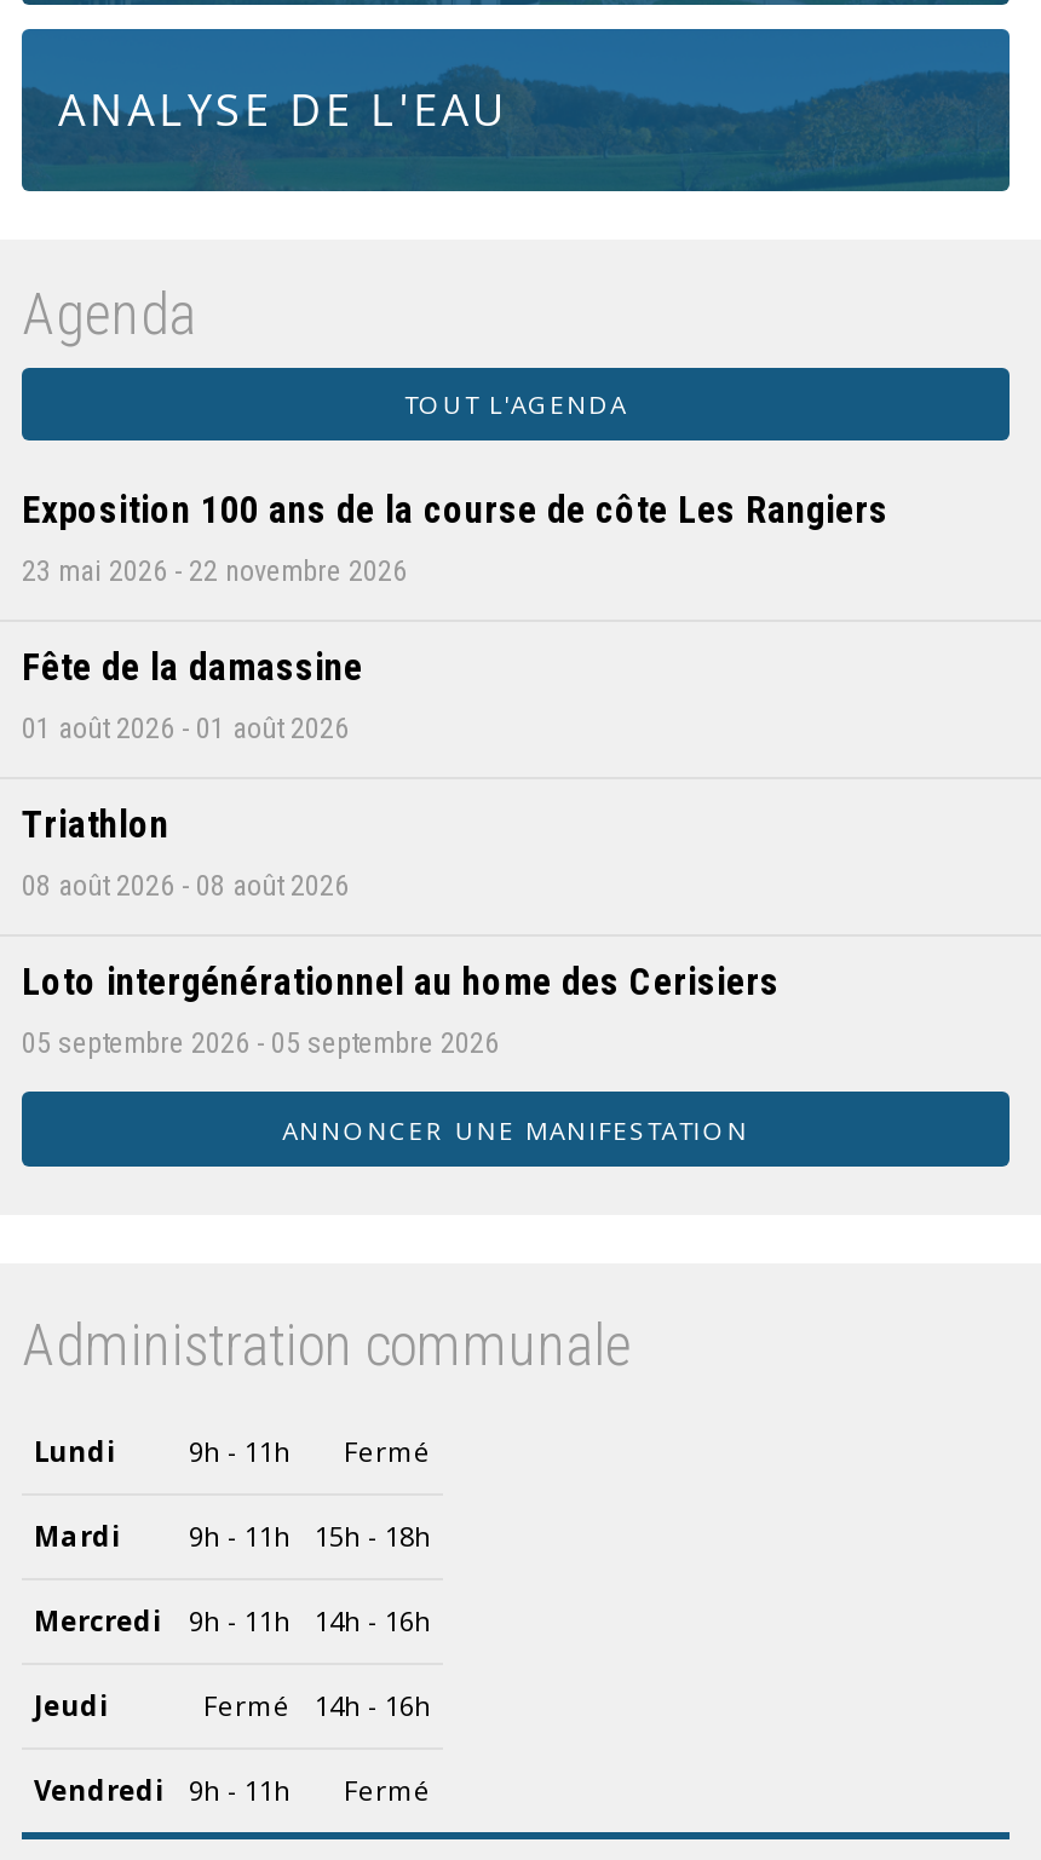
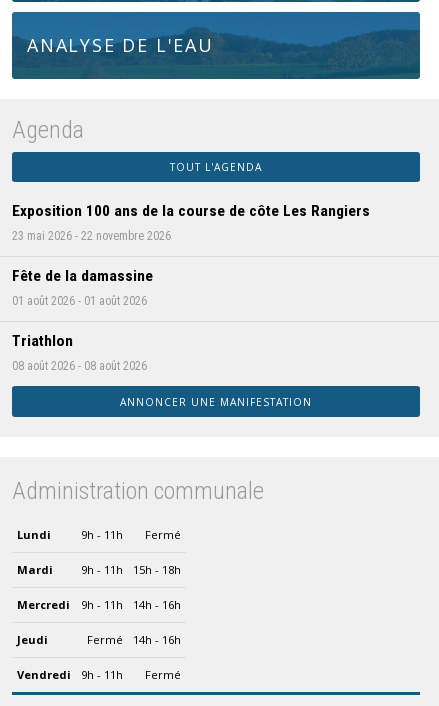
[22,962,780,1061] Loto intergénérationnel au home des Cerisiers | 05 septembre 2026 - 05 septembre 2026 -> none

